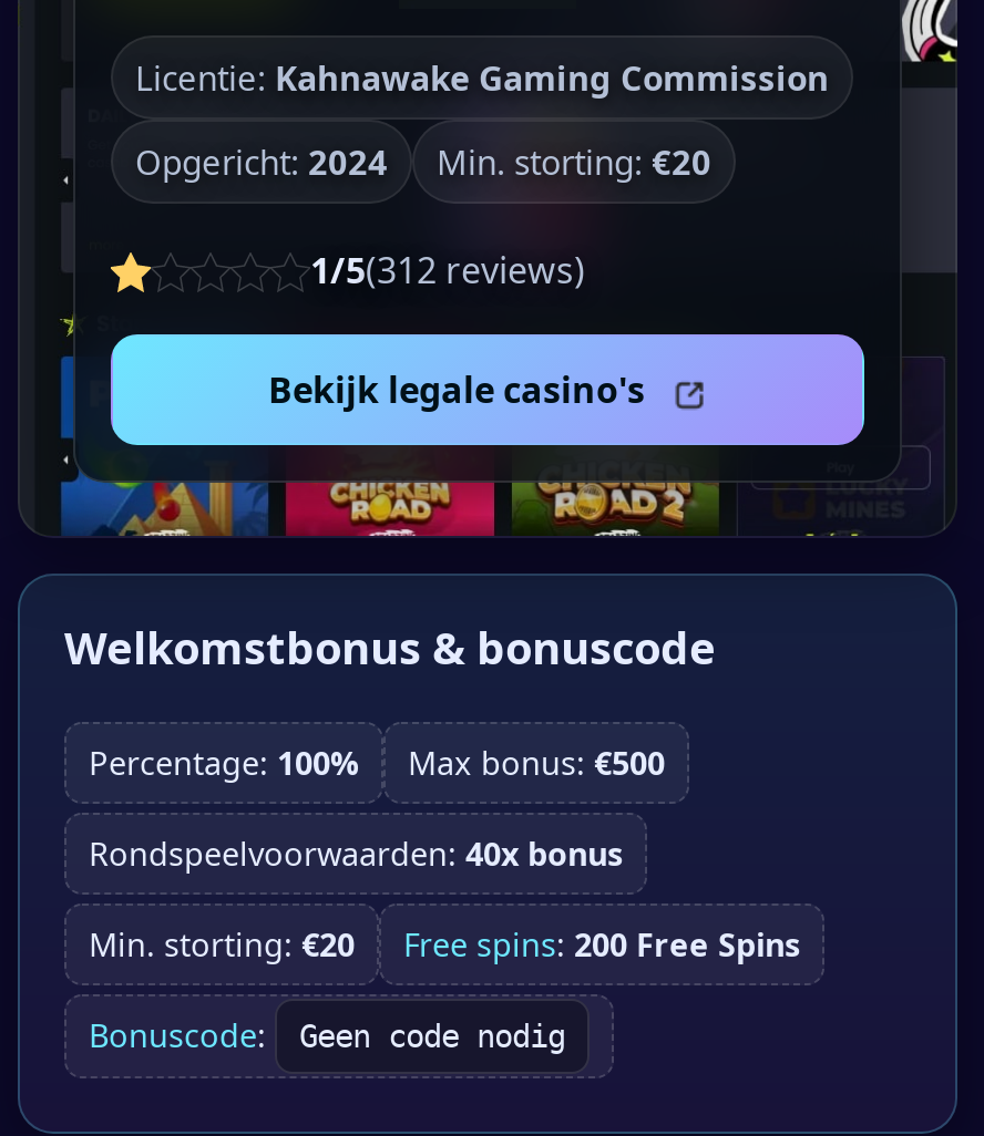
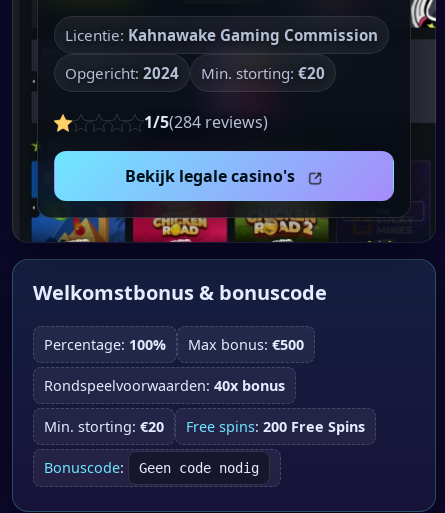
[310,246,585,295] 1/5(312 reviews) -> [144,111,268,133] 1/5(284 reviews)

